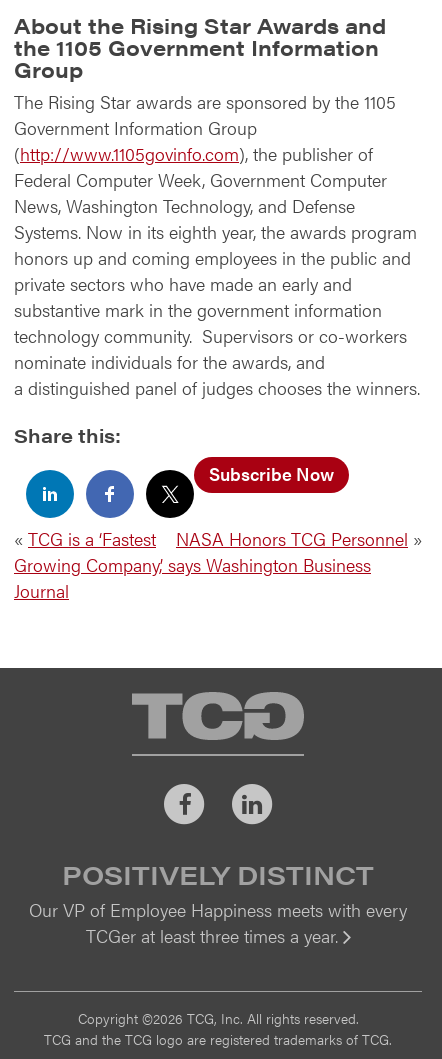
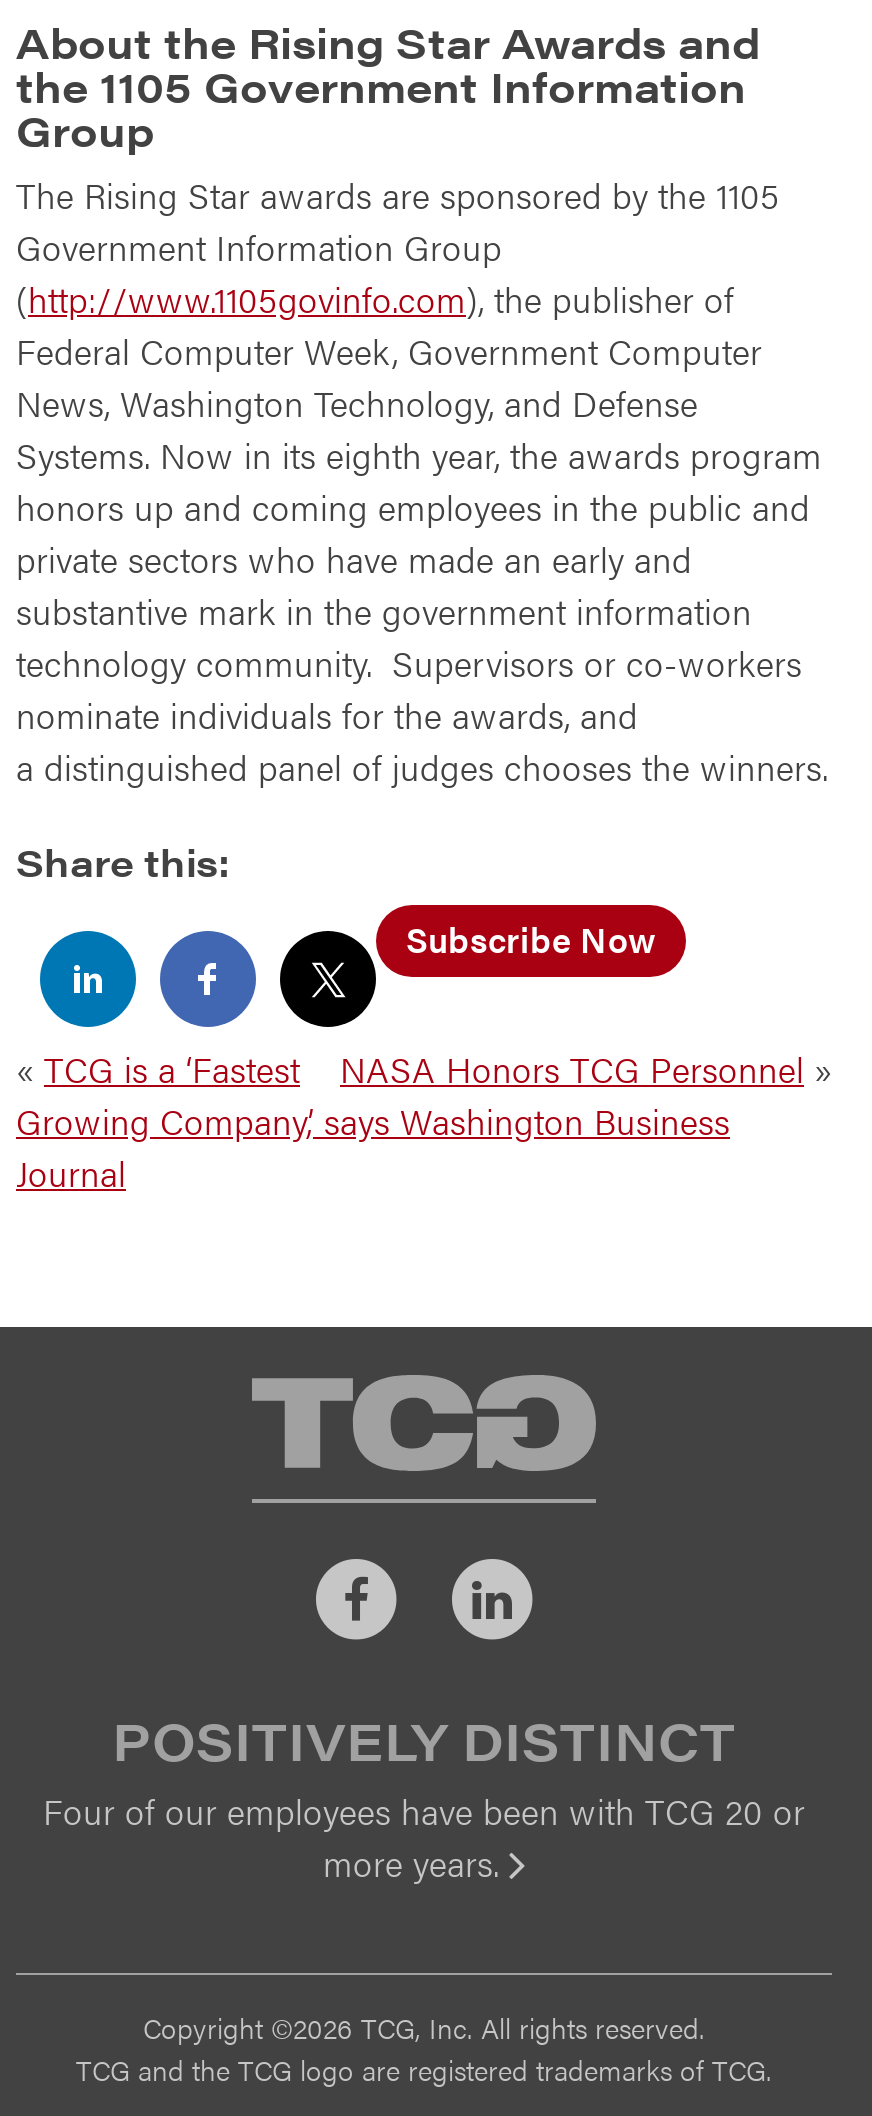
[29,897,407,948] Our VP of Employee Happiness meets with every | TCGer at least three times a year. -> [43,1784,805,1886] Four of our employees have been with TCG 20 or | more years.

